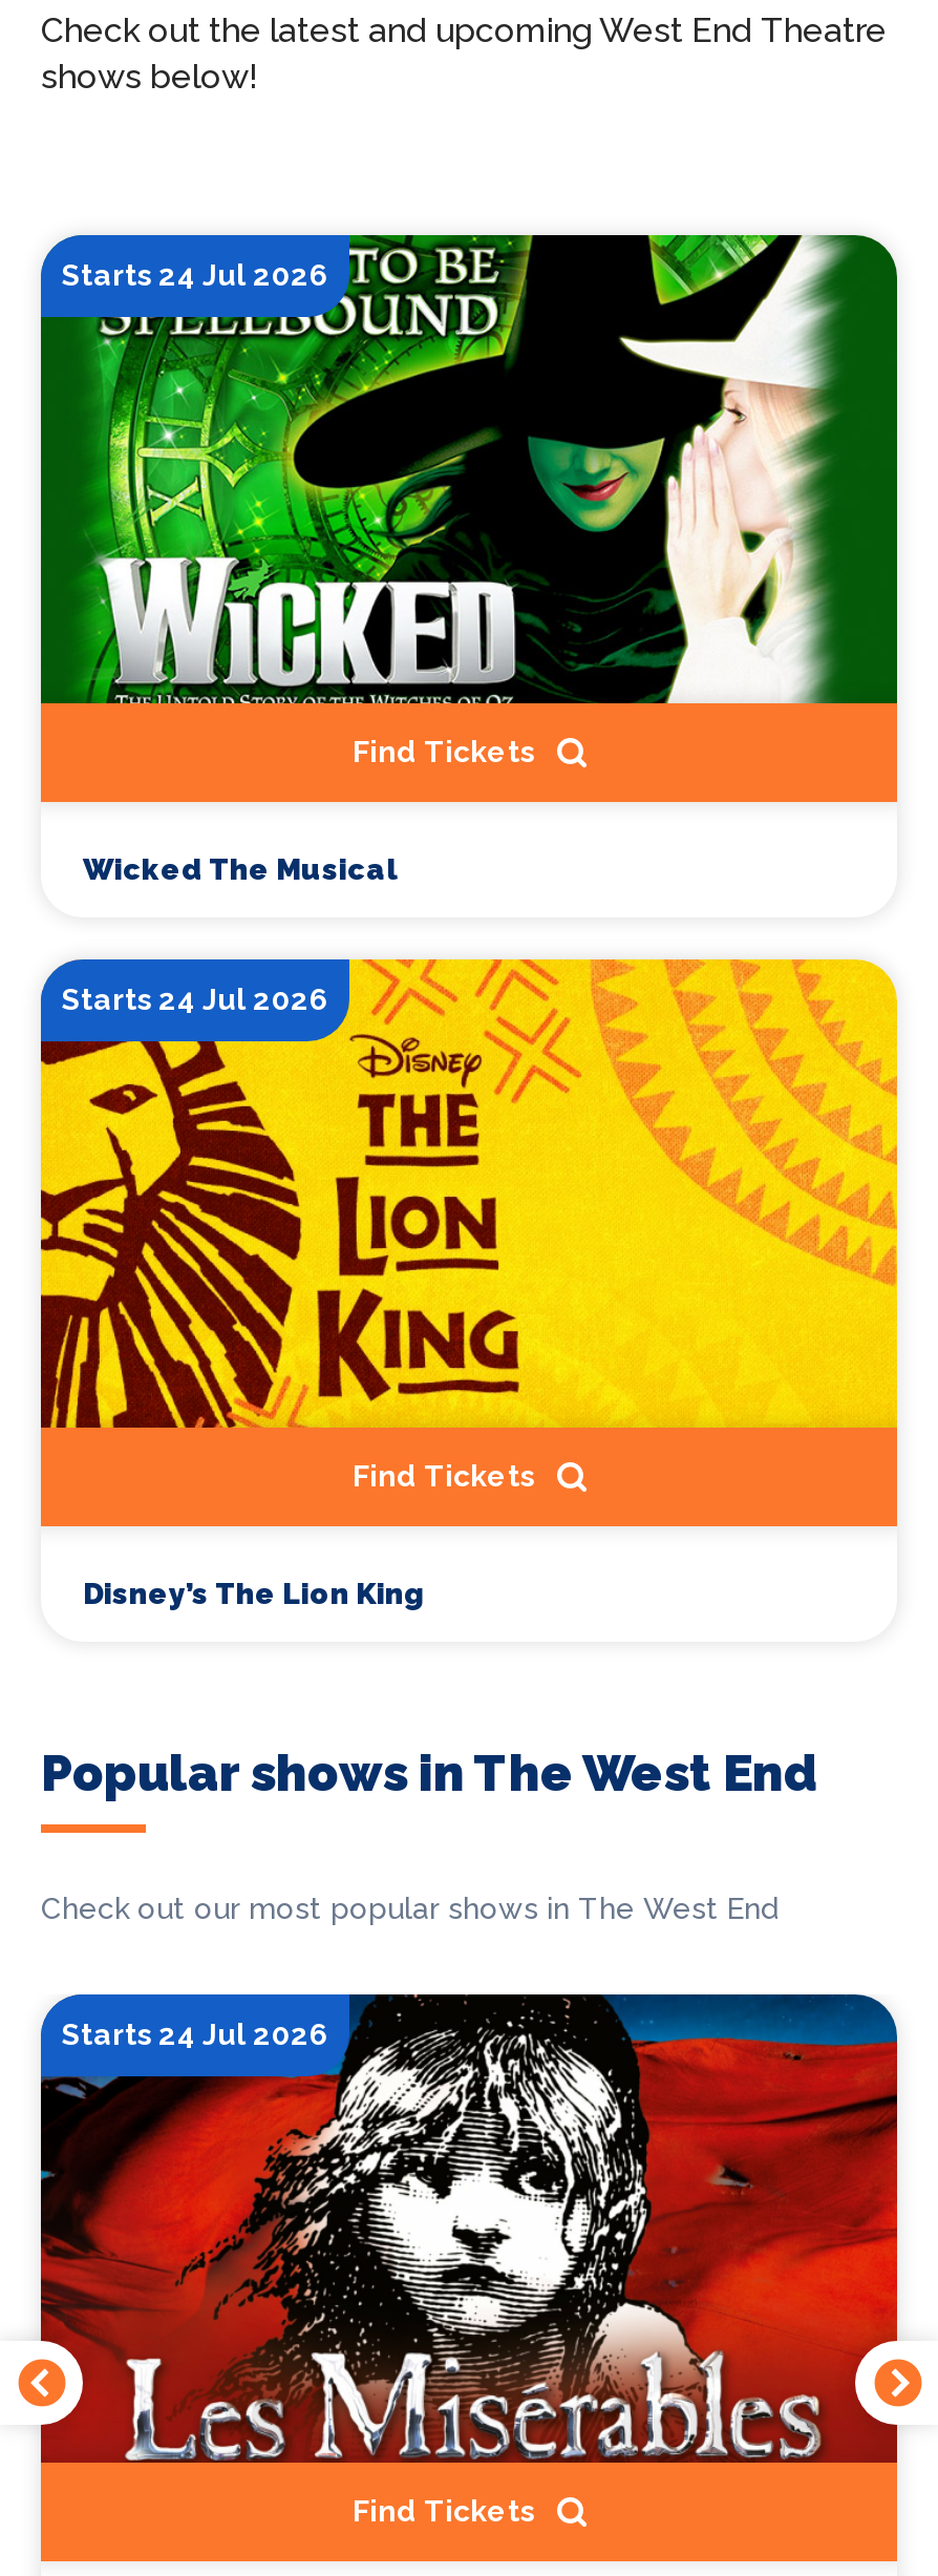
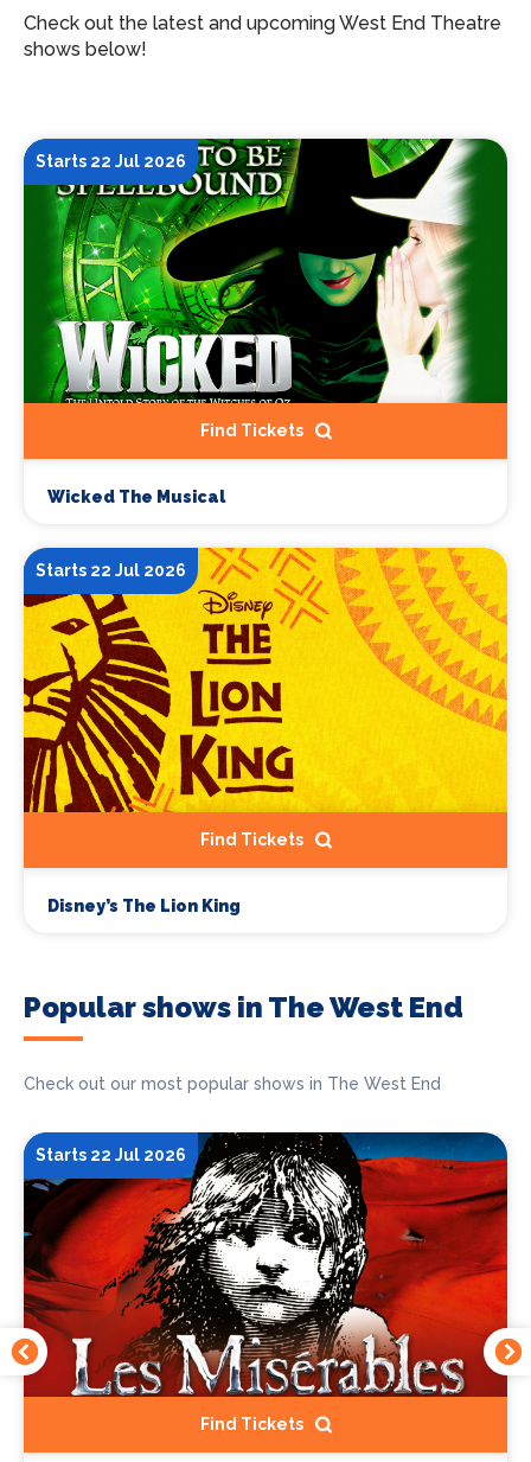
[62,258,328,292] Starts 24 Jul 2026 -> [36,152,186,171] Starts 22 Jul 2026
[62,983,328,1016] Starts 24 Jul 2026 -> [36,561,186,580] Starts 22 Jul 2026
[62,2018,328,2052] Starts 24 Jul 2026 -> [36,1146,186,1165] Starts 22 Jul 2026

